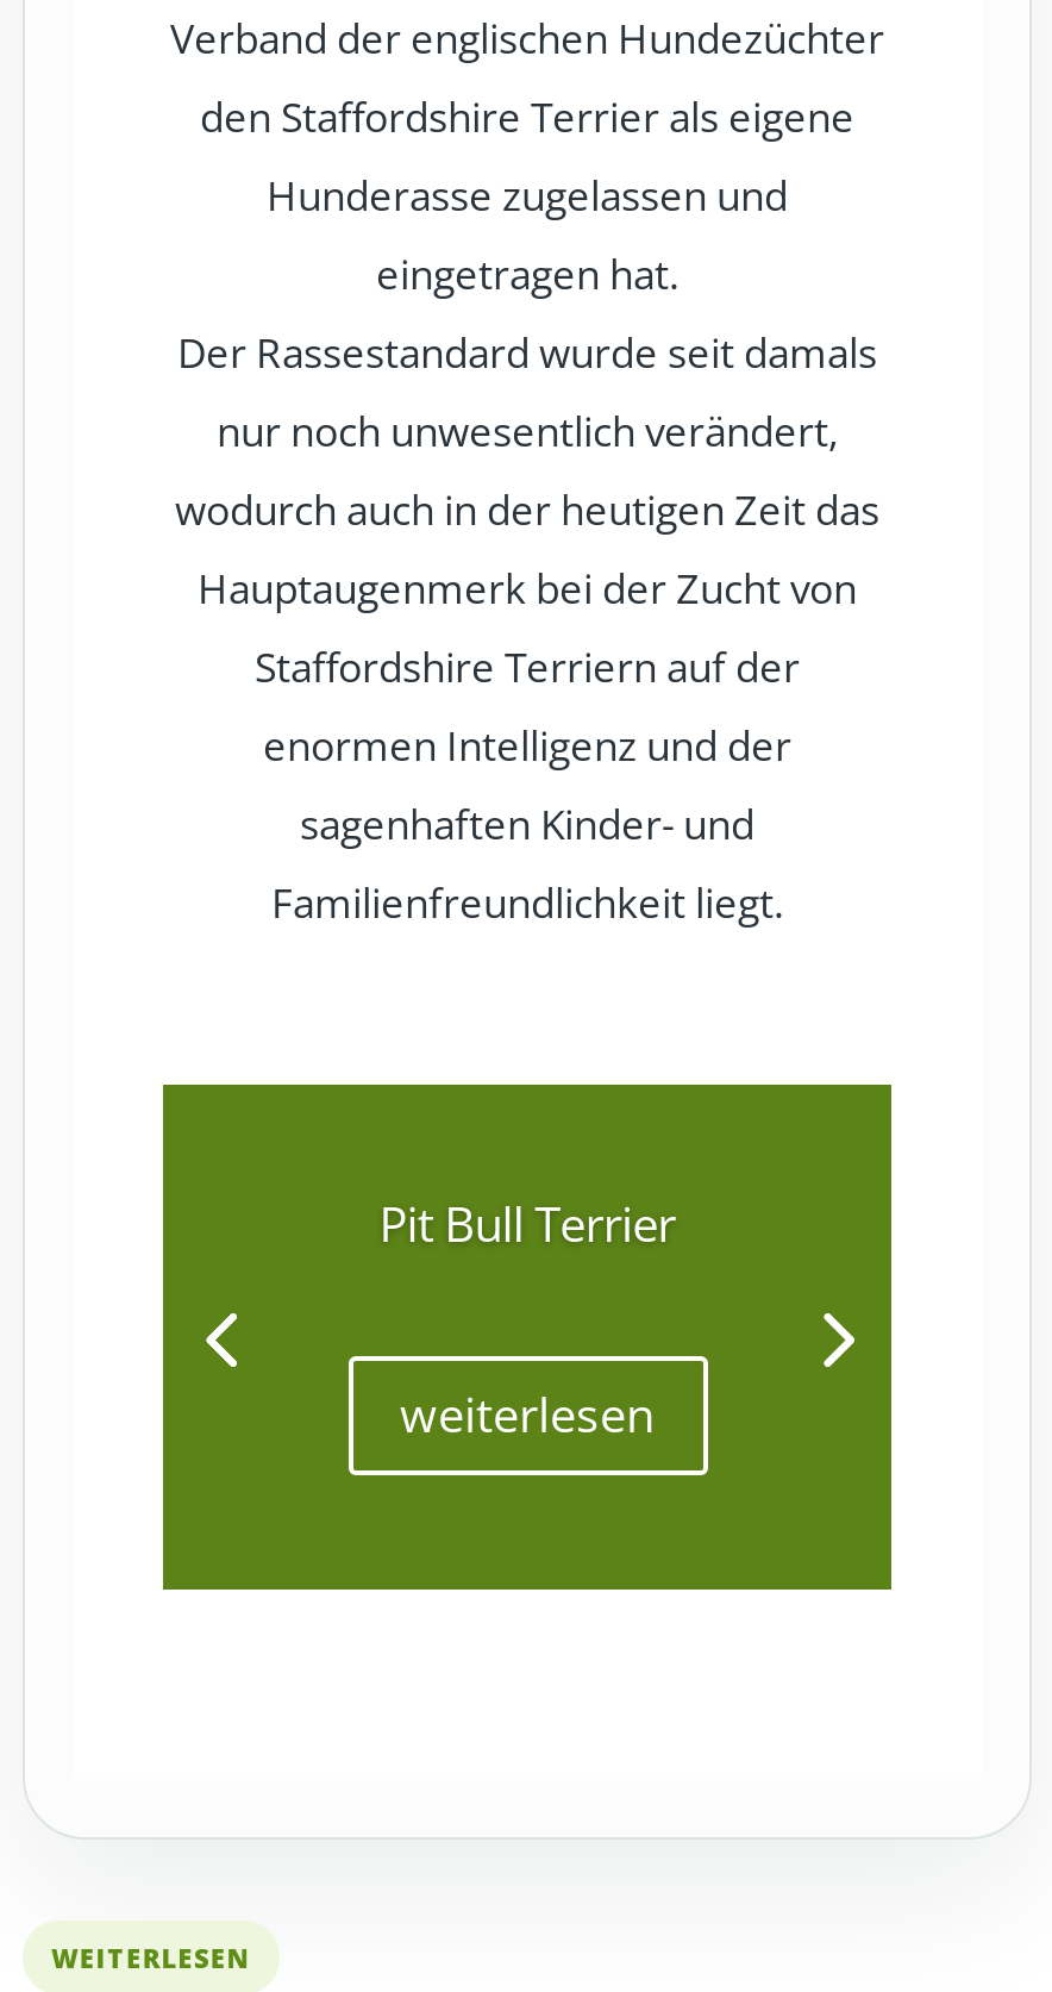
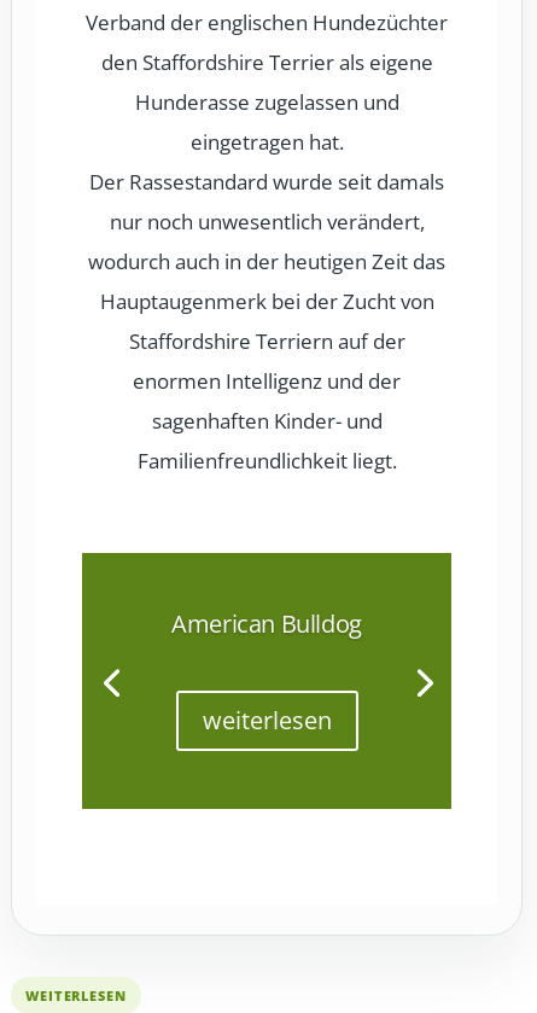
[379,1191,675,1256] Pit Bull Terrier -> [172,607,362,640] American Bulldog

